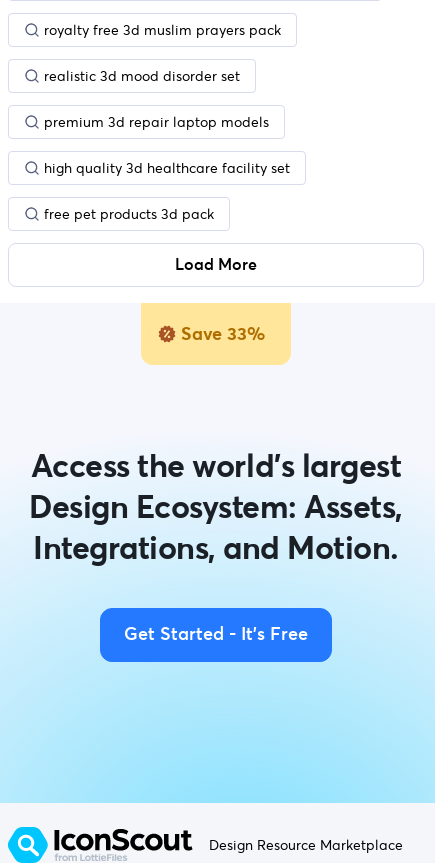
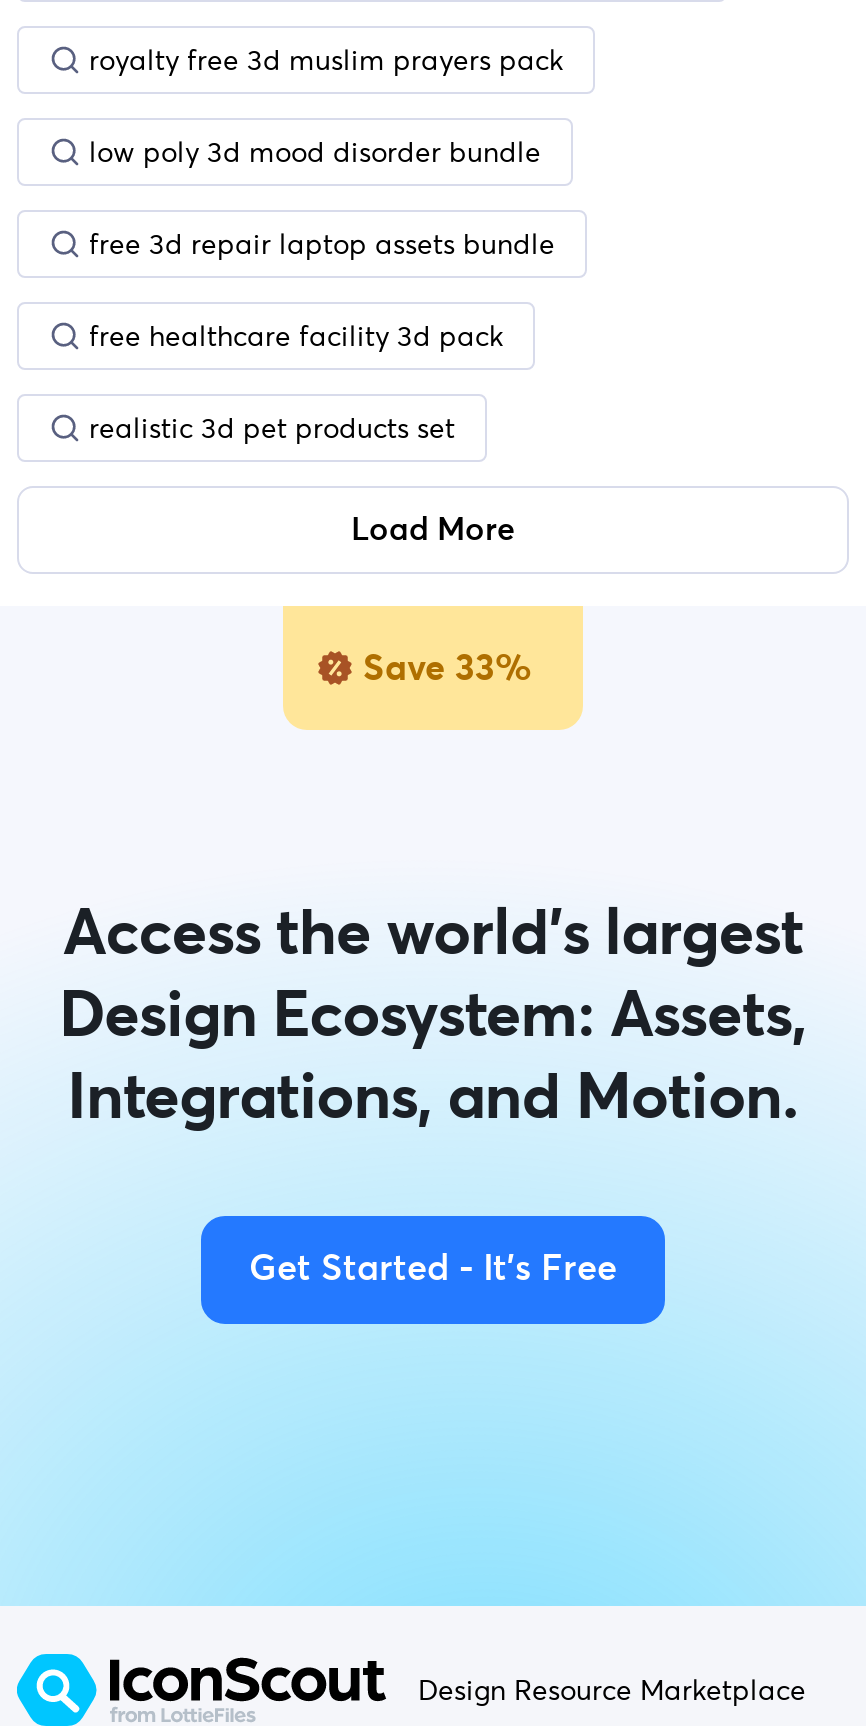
[44,67,240,85] realistic 3d mood disorder set -> [89,134,541,170] low poly 3d mood disorder bundle
[44,113,269,131] premium 3d repair laptop models -> [89,226,555,262] free 3d repair laptop assets bundle
[44,159,290,177] high quality 3d healthcare facility set -> [89,318,503,354] free healthcare facility 3d pack
[44,205,214,223] free pet products 3d pack -> [89,410,455,446] realistic 3d pet products set

